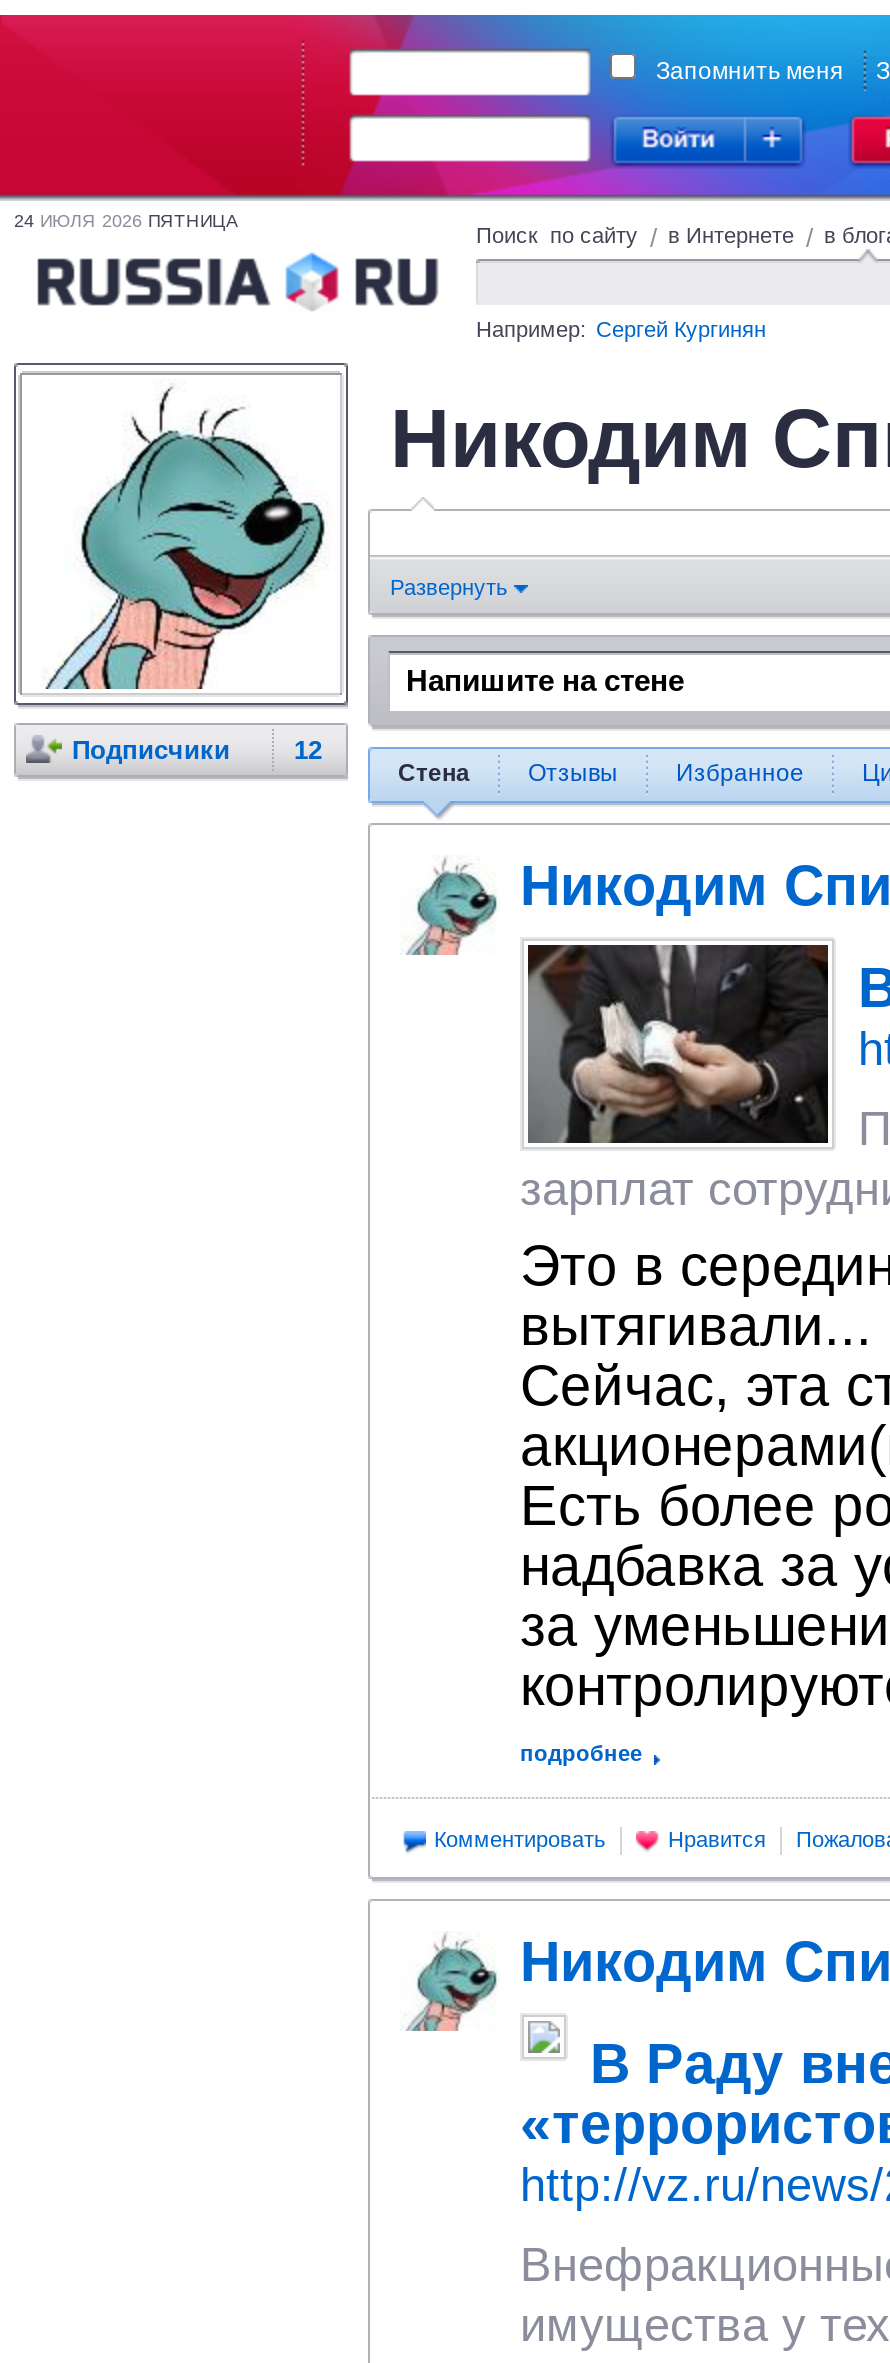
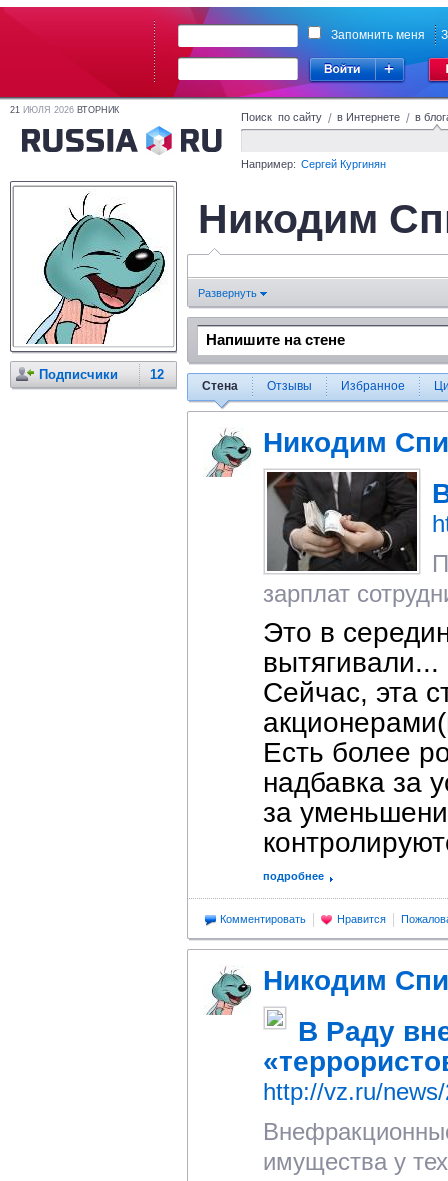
[14,211,238,231] 24 ИЮЛЯ 2026 ПЯТНИЦА -> [10,105,119,115] 21 ИЮЛЯ 2026 ВТОРНИК

